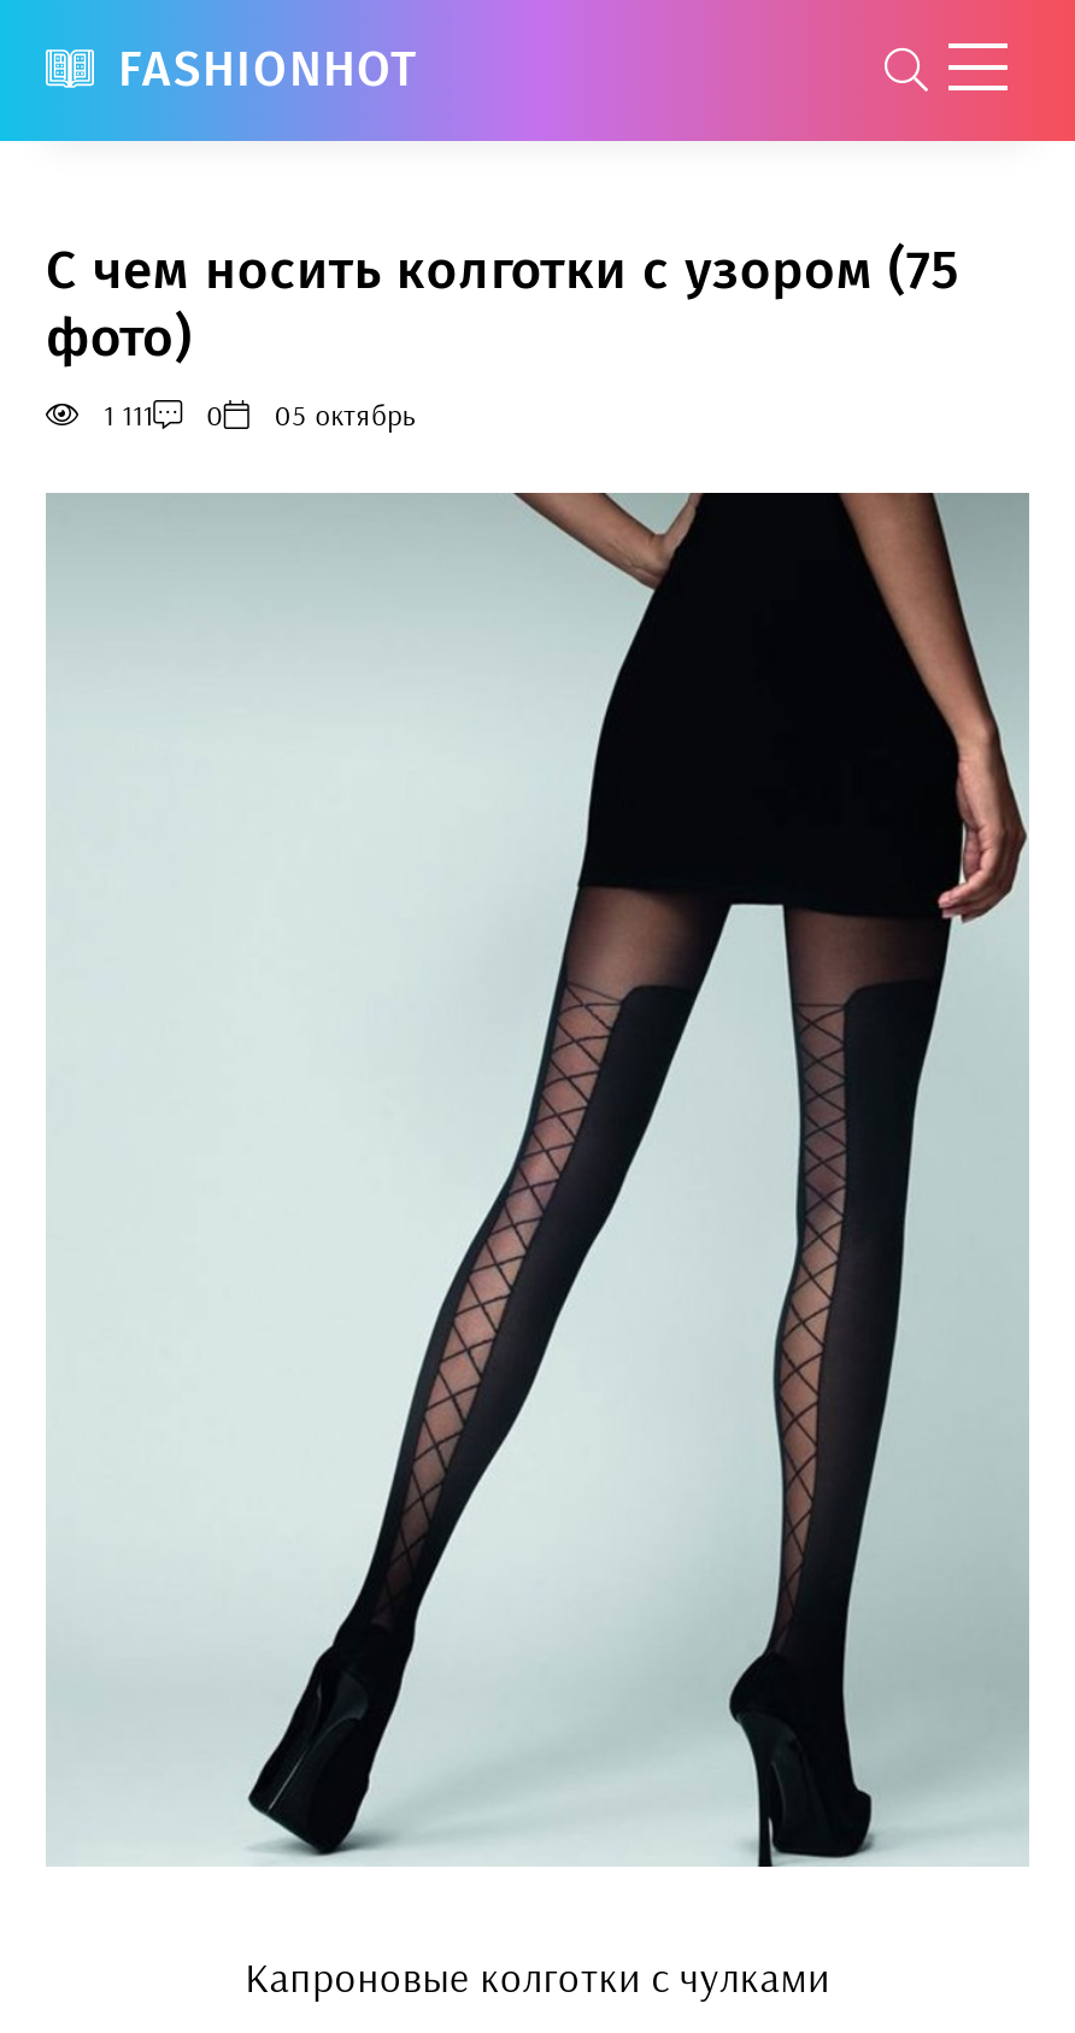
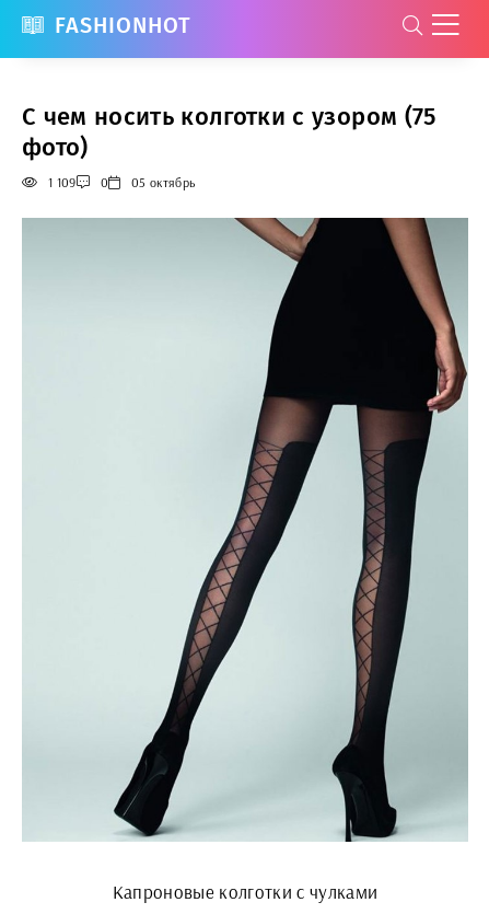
[103,396,153,433] 1 111 -> [48,174,76,190] 1 109

